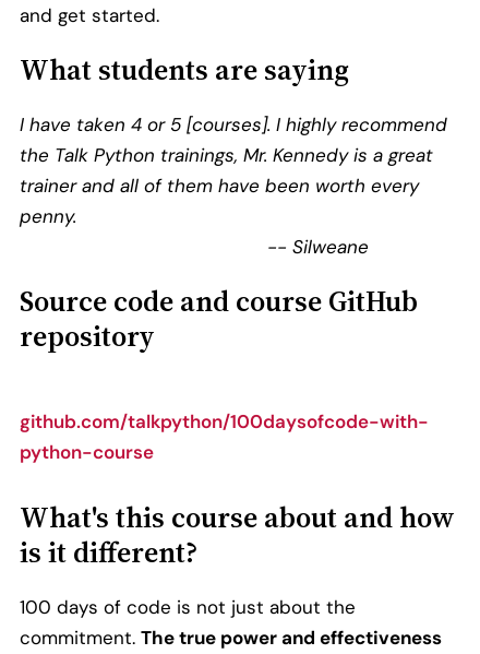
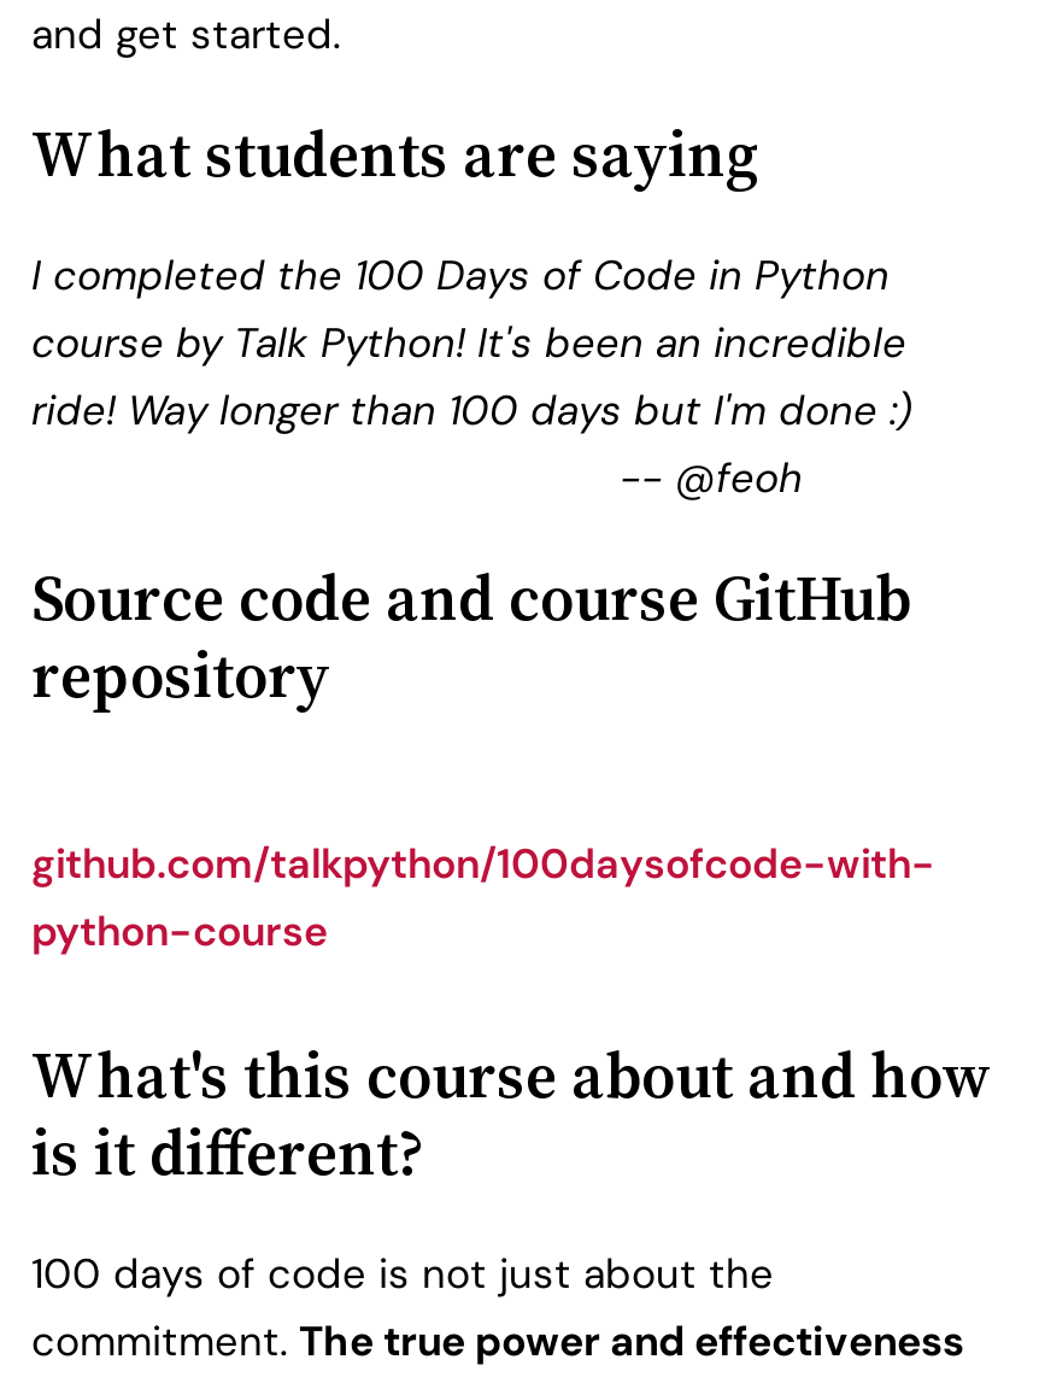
[20,112,447,259] I have taken 4 or 5 [courses]. I highly recommend | the Talk Python trainings, Mr. Kennedy is a great | trainer and all of them have been worth every | penny. | -- Silweane -> [31,248,911,504] I completed the 100 Days of Code in Python | course by Talk Python! It's been an incredible | ride! Way longer than 100 days but I'm done :) | -- @feoh

